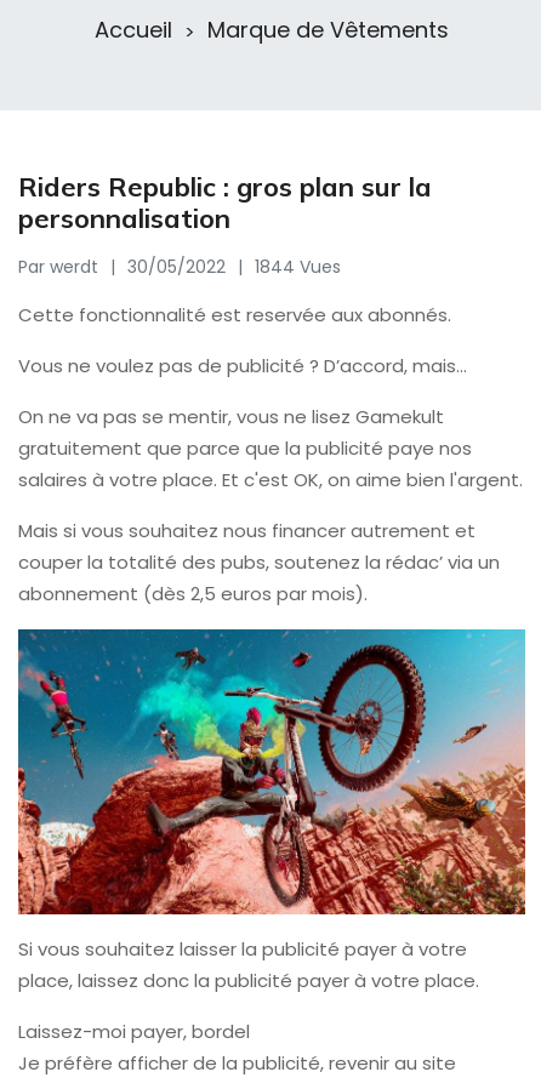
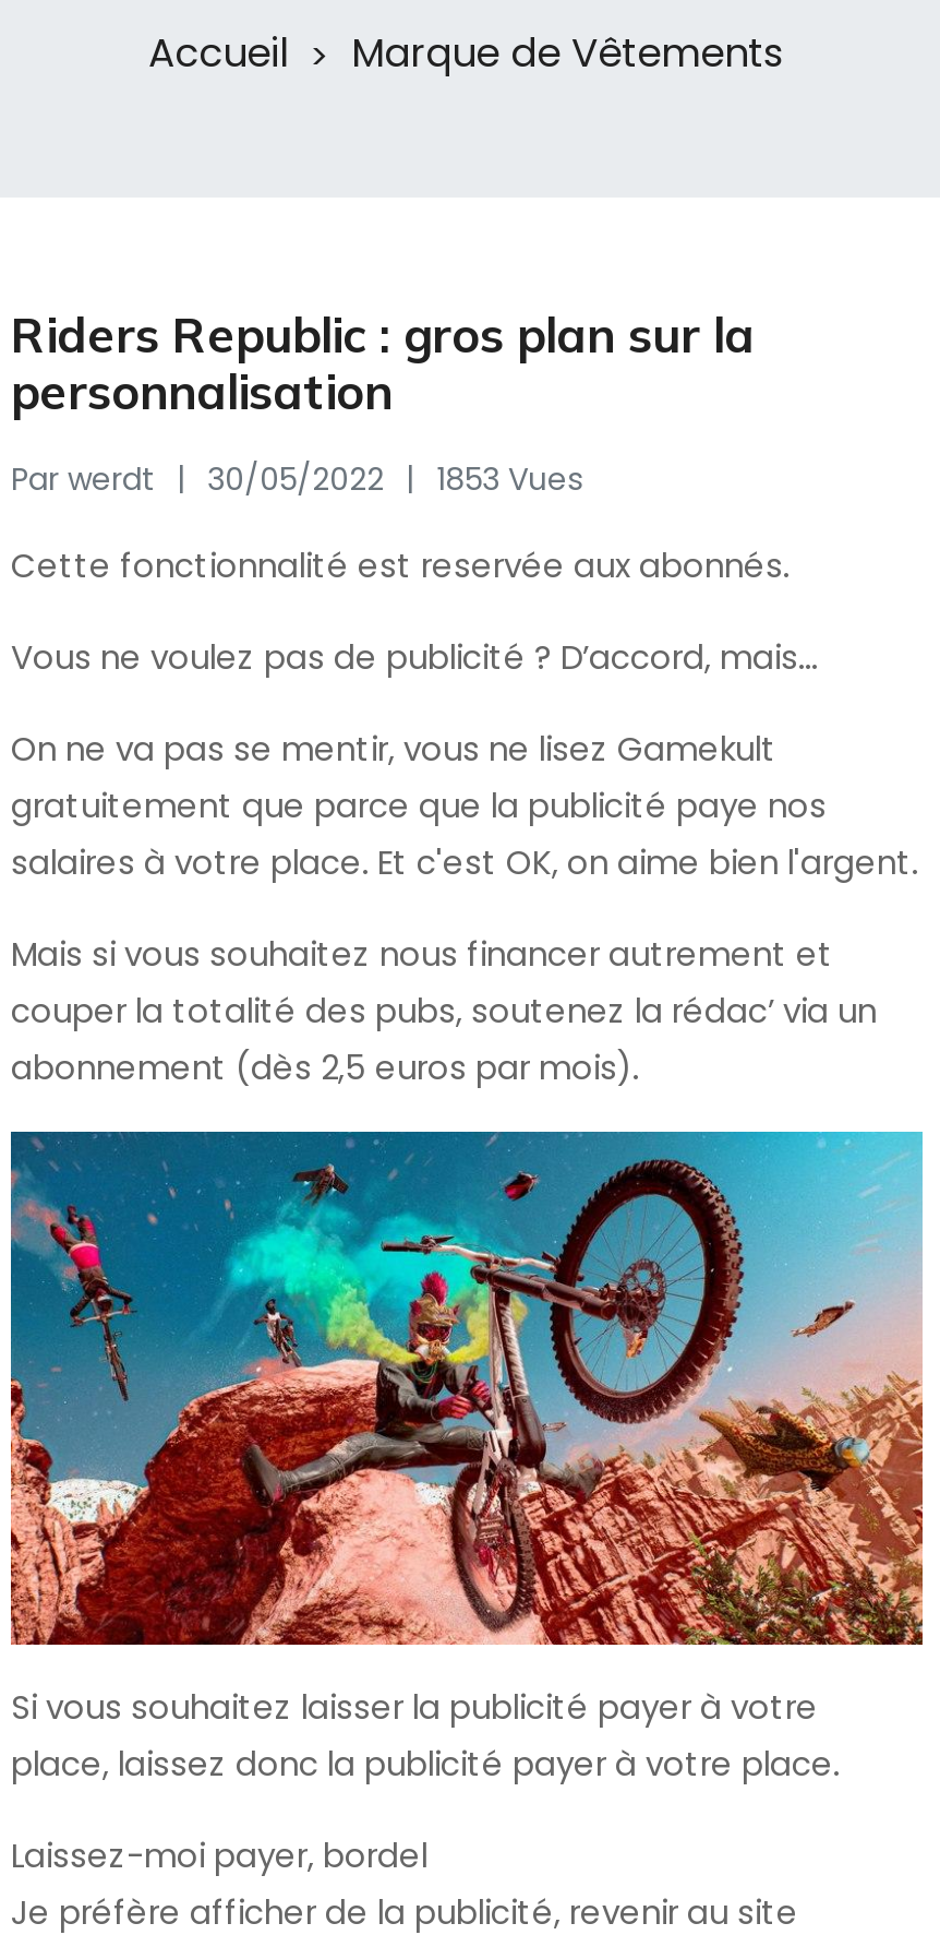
[18,255,341,279] Par werdt 30/05/2022 1844 Vues -> [11,457,582,501] Par werdt 30/05/2022 1853 Vues

